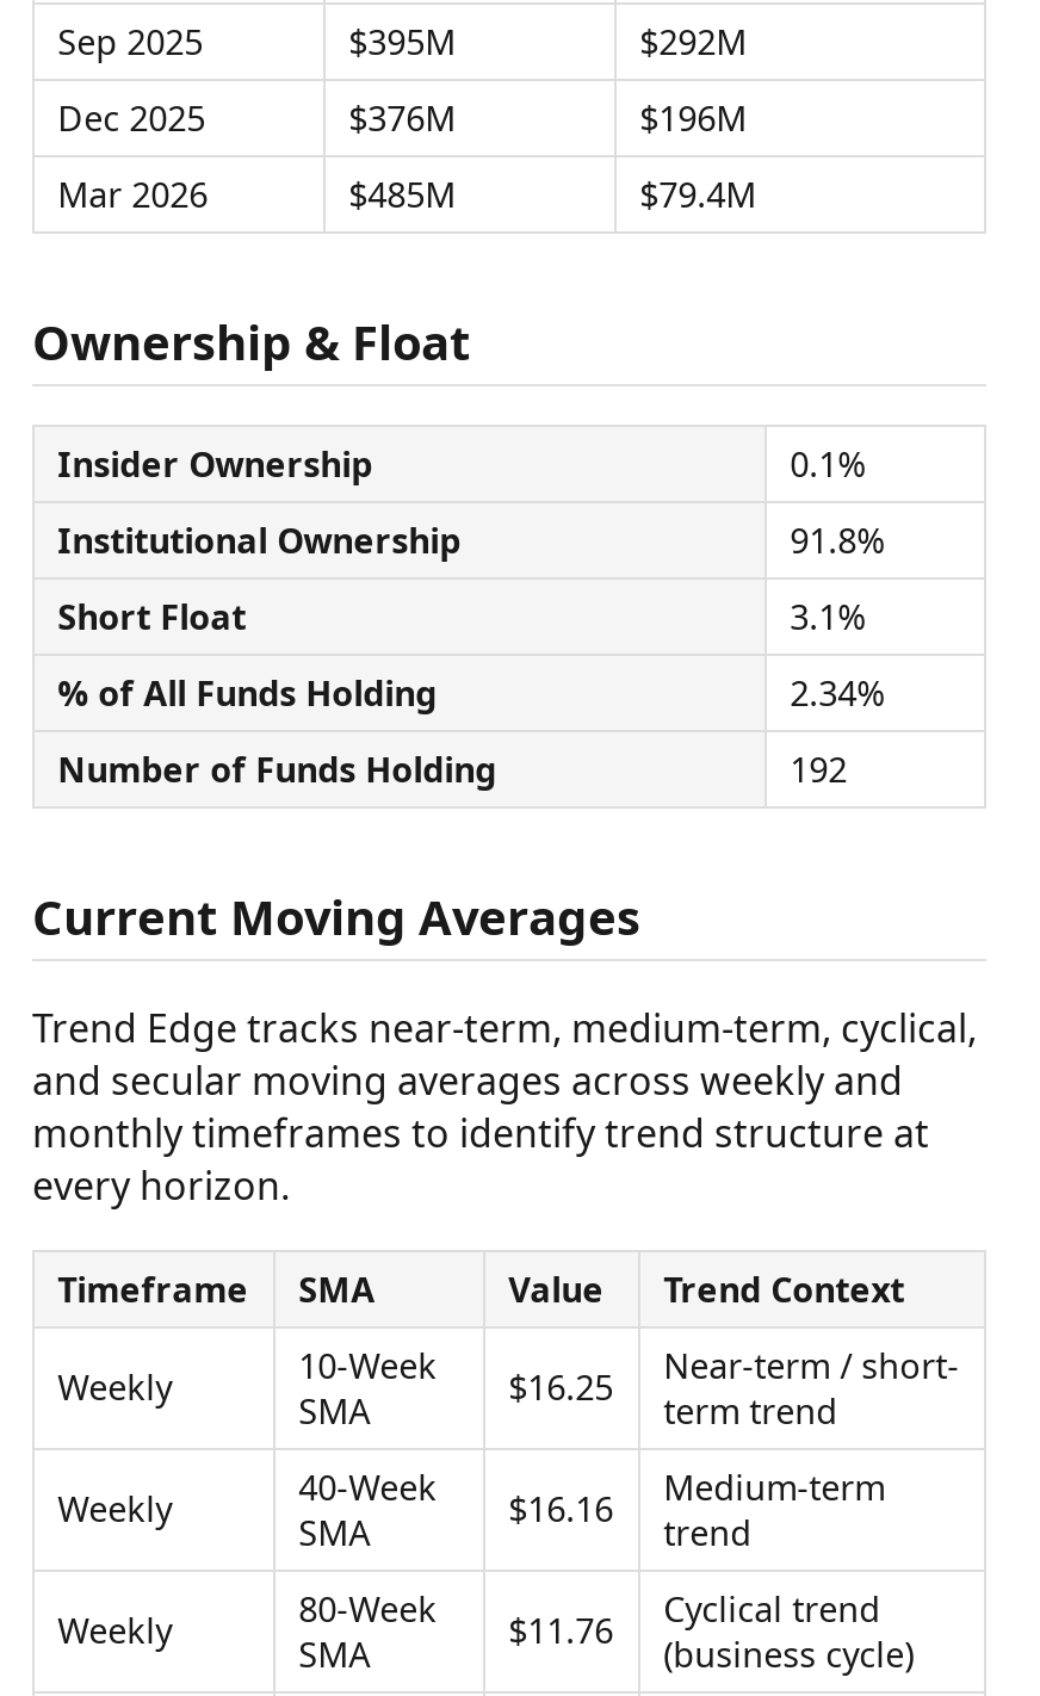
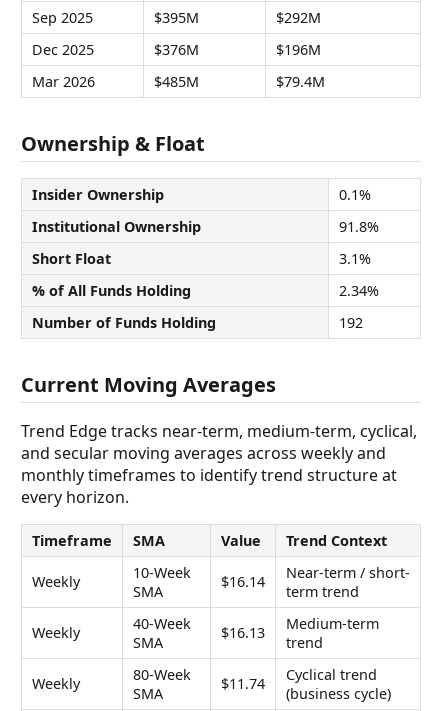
[298,1343,959,1410] 10-Week $16.25 Near-term / short- -> [133,563,410,591] 10-Week $16.14 Near-term / short-
[298,1465,885,1531] 40-Week $16.16 Medium-term -> [133,614,379,642] 40-Week $16.13 Medium-term
[298,1586,880,1653] 80-Week $11.76 Cyclical trend -> [133,665,377,693] 80-Week $11.74 Cyclical trend

